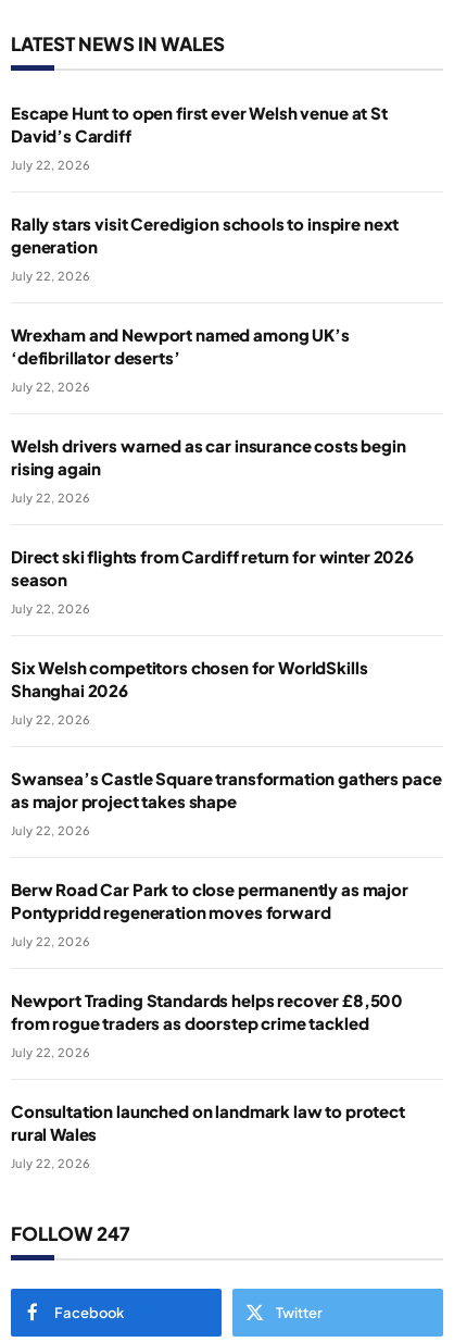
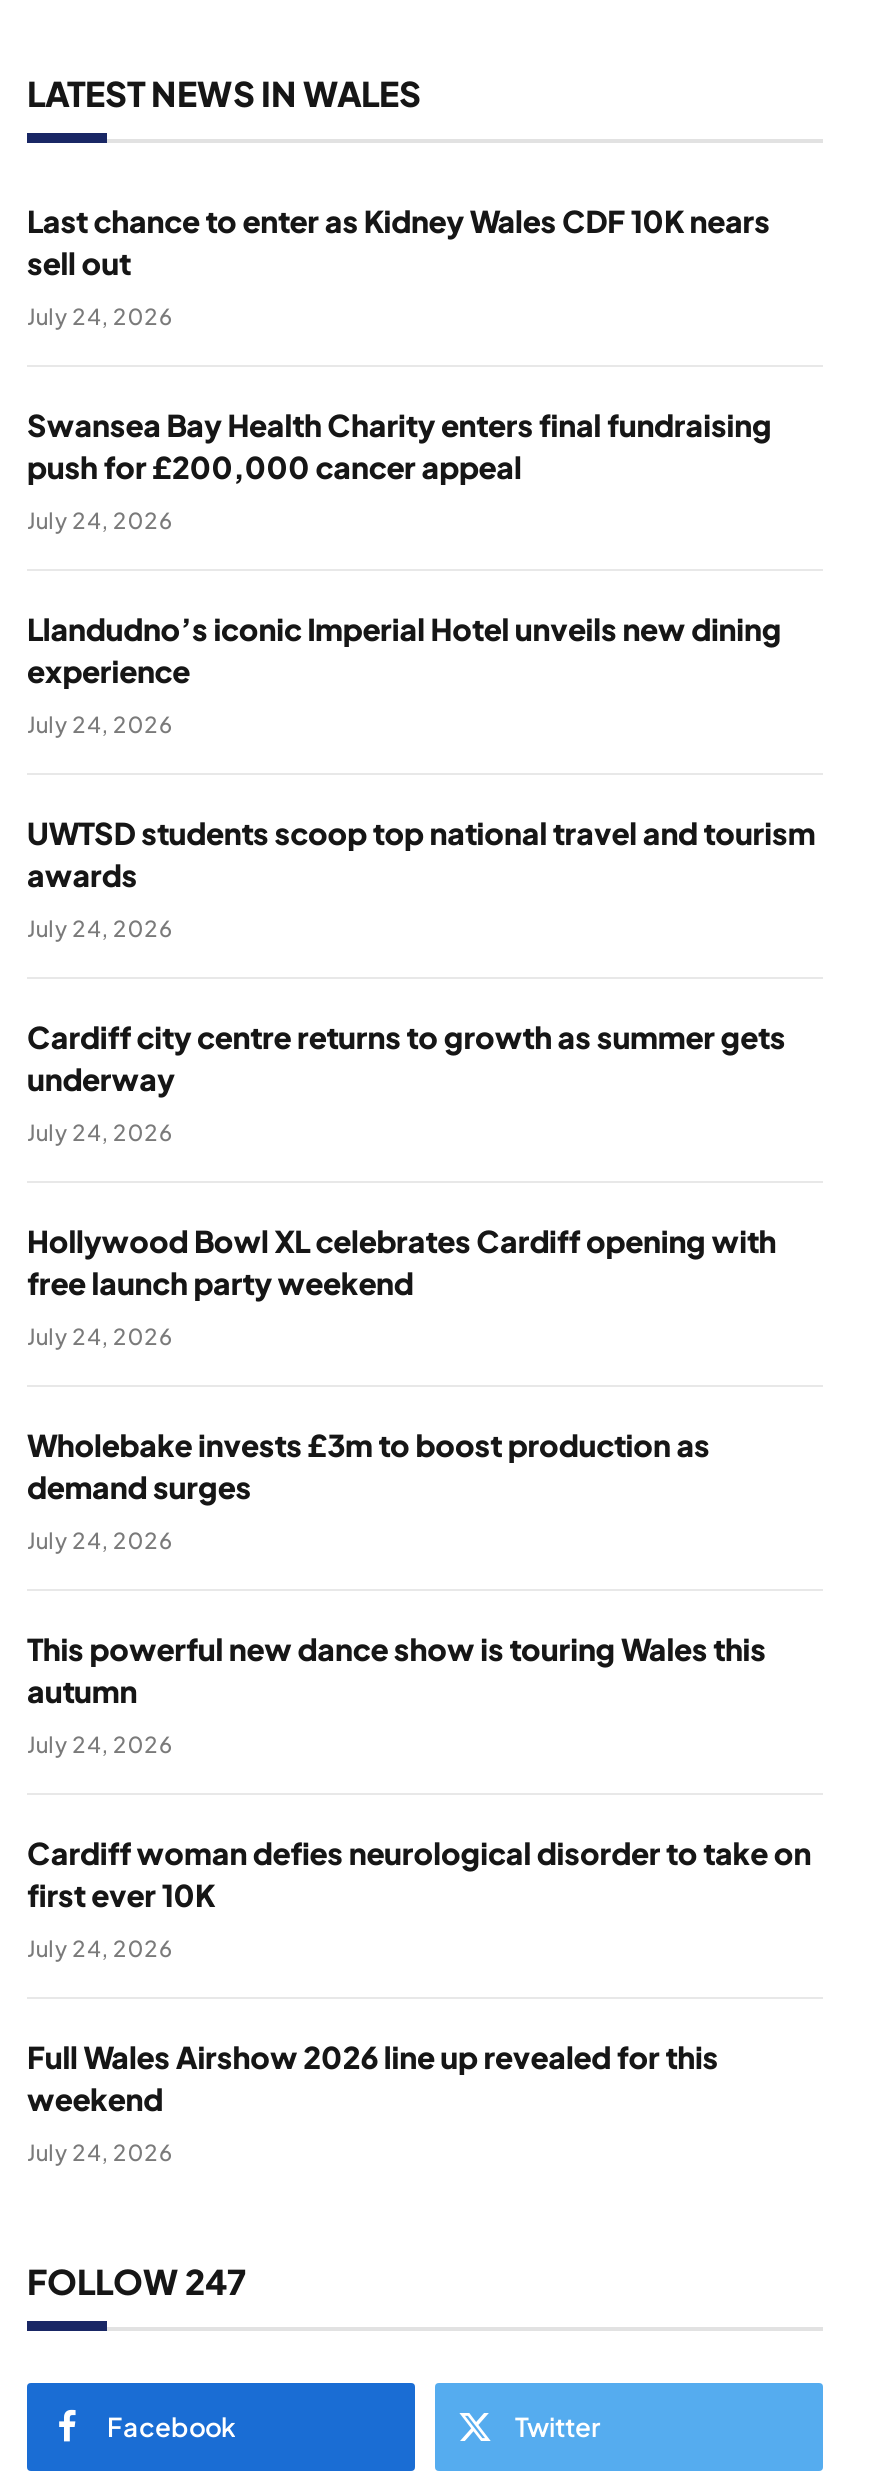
[11,102,388,146] Escape Hunt to open first ever Welsh venue at St | David’s Cardiff -> [27,201,770,281] Last chance to enter as Kidney Wales CDF 10K nears | sell out
[11,158,90,172] July 22, 2026 -> [27,303,174,329] July 24, 2026
[11,213,399,257] Rally stars visit Ceredigion schools to inspire next | generation -> [27,405,772,485] Swansea Bay Health Charity enters final fundraising | push for £200,000 cancer appeal
[11,269,90,283] July 22, 2026 -> [27,507,174,533] July 24, 2026
[11,324,349,367] Wrexham and Newport named among UK’s | ‘defibrillator deserts’ -> [27,609,781,689] Llandudno’s iconic Imperial Hotel unveils new dining | experience
[11,379,90,394] July 22, 2026 -> [27,711,174,737] July 24, 2026
[11,435,406,478] Welsh drivers warned as car insurance costs begin | rising again -> [27,813,815,893] UWTSD students scoop top national travel and tourism | awards
[11,490,90,505] July 22, 2026 -> [27,915,174,941] July 24, 2026
[11,546,414,589] Direct ski flights from Cardiff return for winter 2026 | season -> [27,1017,785,1097] Cardiff city centre returns to growth as summer gets | underway
[11,601,90,615] July 22, 2026 -> [27,1119,174,1145] July 24, 2026
[11,657,368,700] Six Welsh competitors chosen for WorldSkills | Shanghai 2026 -> [27,1221,776,1301] Hollywood Bowl XL celebrates Cardiff opening with | free launch party weekend
[11,712,90,726] July 22, 2026 -> [27,1323,174,1349] July 24, 2026
[11,768,441,811] Swansea’s Castle Square transformation gathers pace | as major project takes shape -> [27,1425,710,1505] Wholebake invests £3m to boost production as | demand surges
[11,823,90,837] July 22, 2026 -> [27,1527,174,1553] July 24, 2026
[11,879,408,922] Berw Road Car Park to close permanently as major | Pontypridd regeneration moves forward -> [27,1629,766,1709] This powerful new dance show is touring Wales this | autumn
[11,934,90,948] July 22, 2026 -> [27,1731,174,1757] July 24, 2026
[11,990,403,1033] Newport Trading Standards helps recover £8,500 | from rogue traders as doorstep crime tackled -> [27,1833,811,1913] Cardiff woman defies neurological disorder to take on | first ever 10K
[11,1045,90,1059] July 22, 2026 -> [27,1935,174,1961] July 24, 2026
[11,1100,405,1144] Consultation launched on landmark law to protect | rural Wales -> [27,2037,718,2117] Full Wales Airshow 2026 line up revealed for this | weekend
[11,1156,90,1170] July 22, 2026 -> [27,2139,174,2165] July 24, 2026

